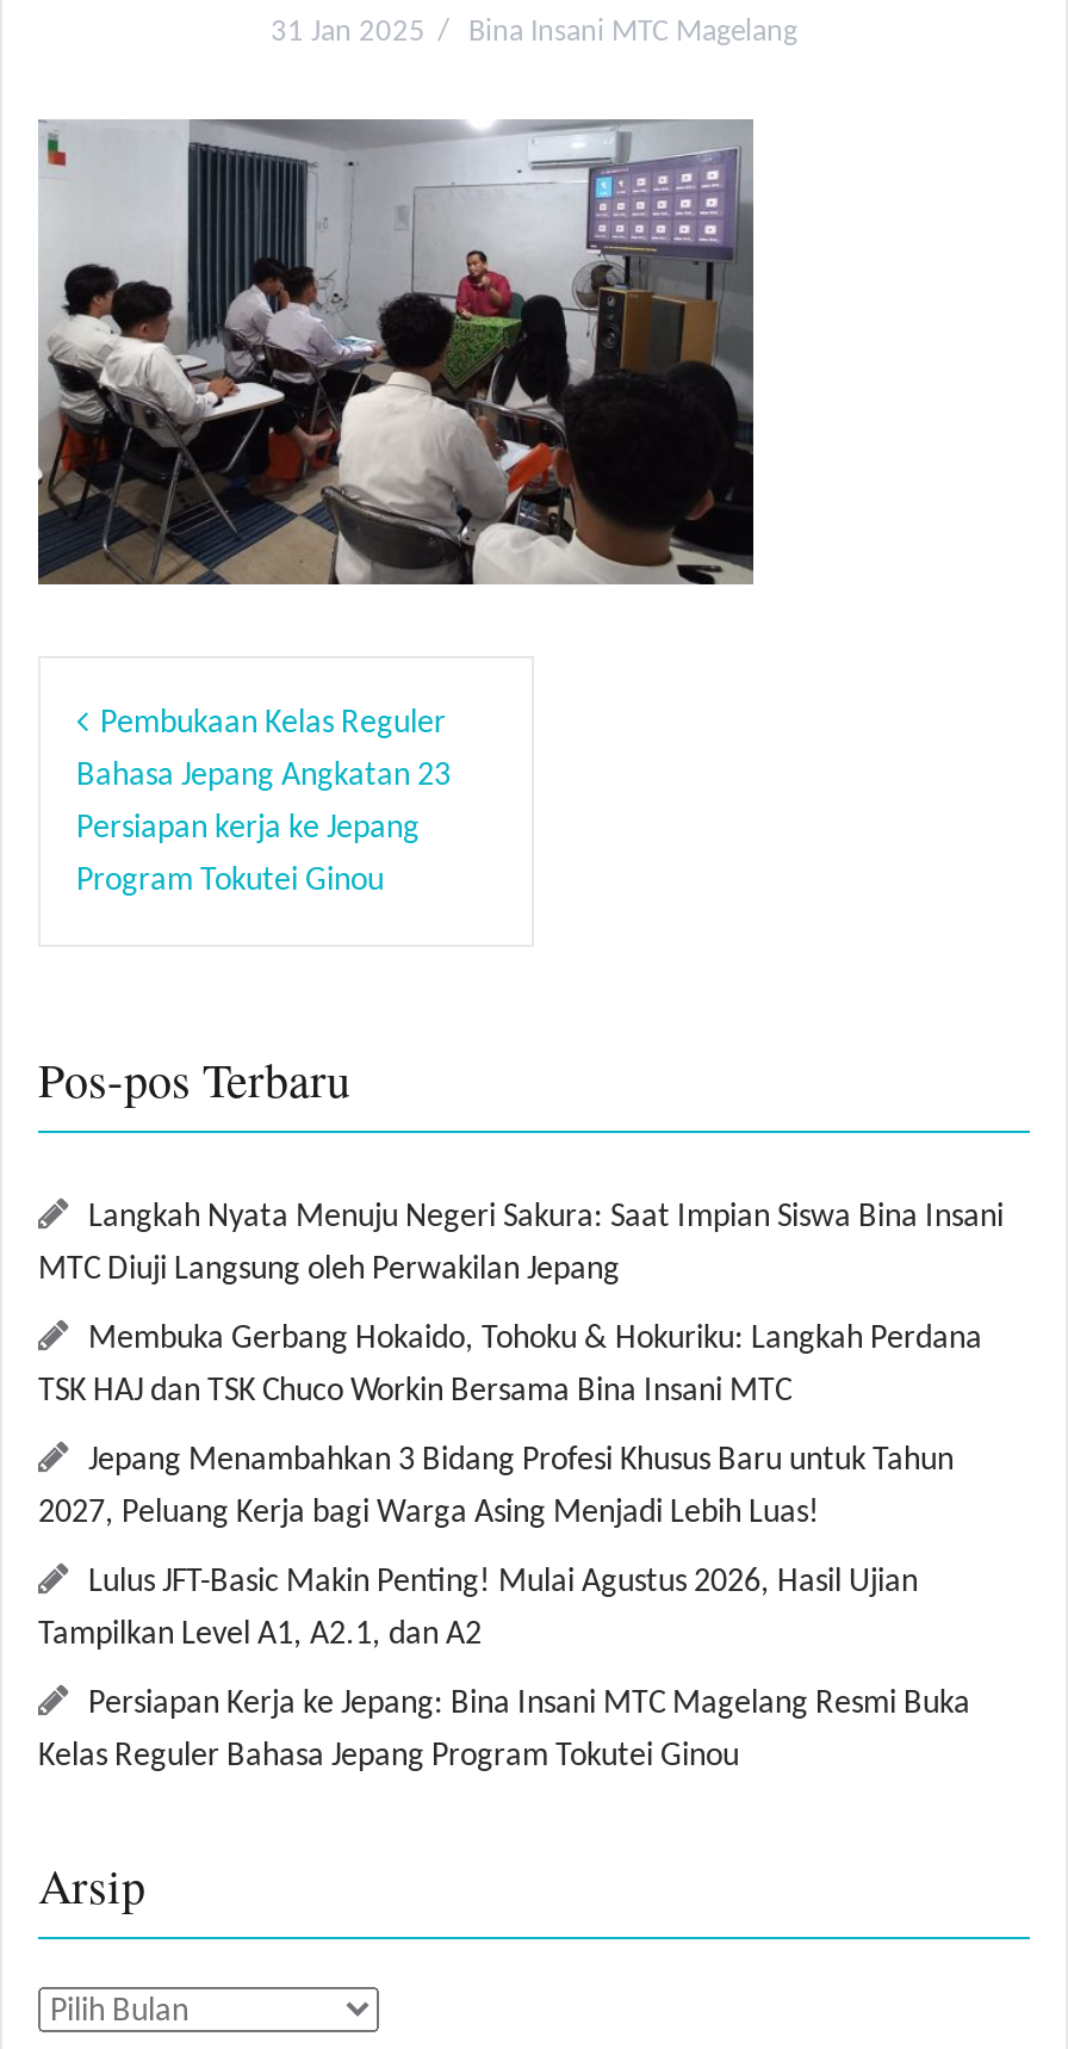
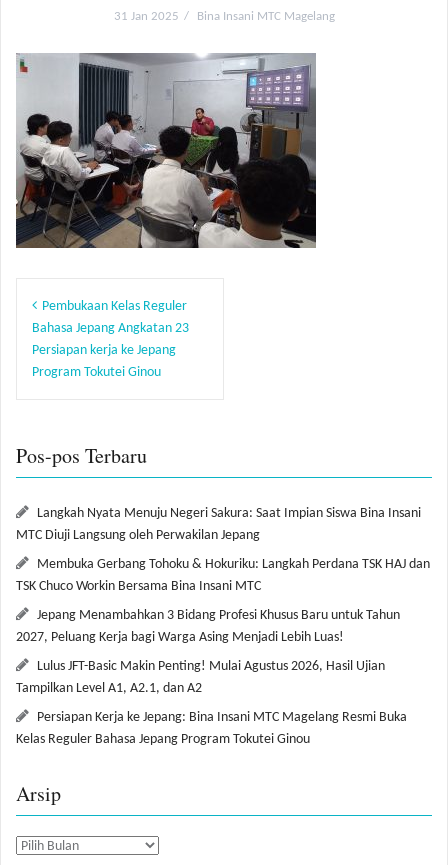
[88,1322,982,1358] Membuka Gerbang Hokaido, Tohoku & Hokuriku: Langkah Perdana -> [37,557,430,572] Membuka Gerbang Tohoku & Hokuriku: Langkah Perdana TSK HAJ dan
[38,1374,791,1410] TSK HAJ dan TSK Chuco Workin Bersama Bina Insani MTC -> [16,579,261,594] TSK Chuco Workin Bersama Bina Insani MTC

